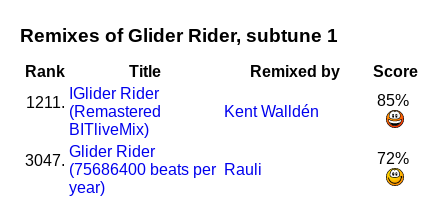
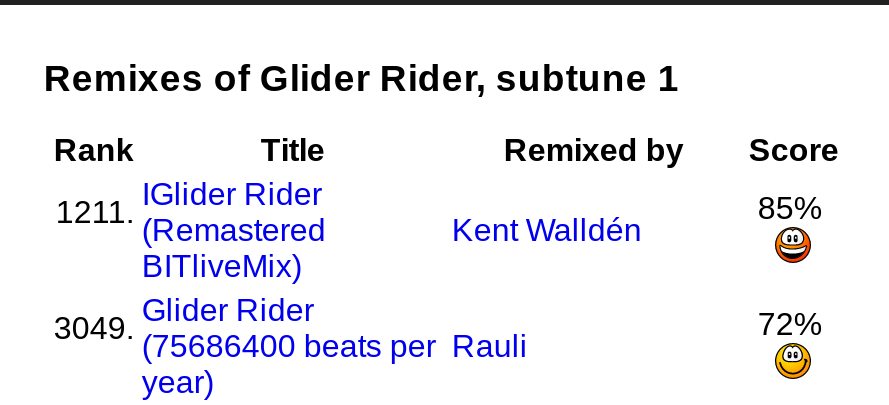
[25,152,65,169] 3047. -> [54,311,134,345] 3049.

